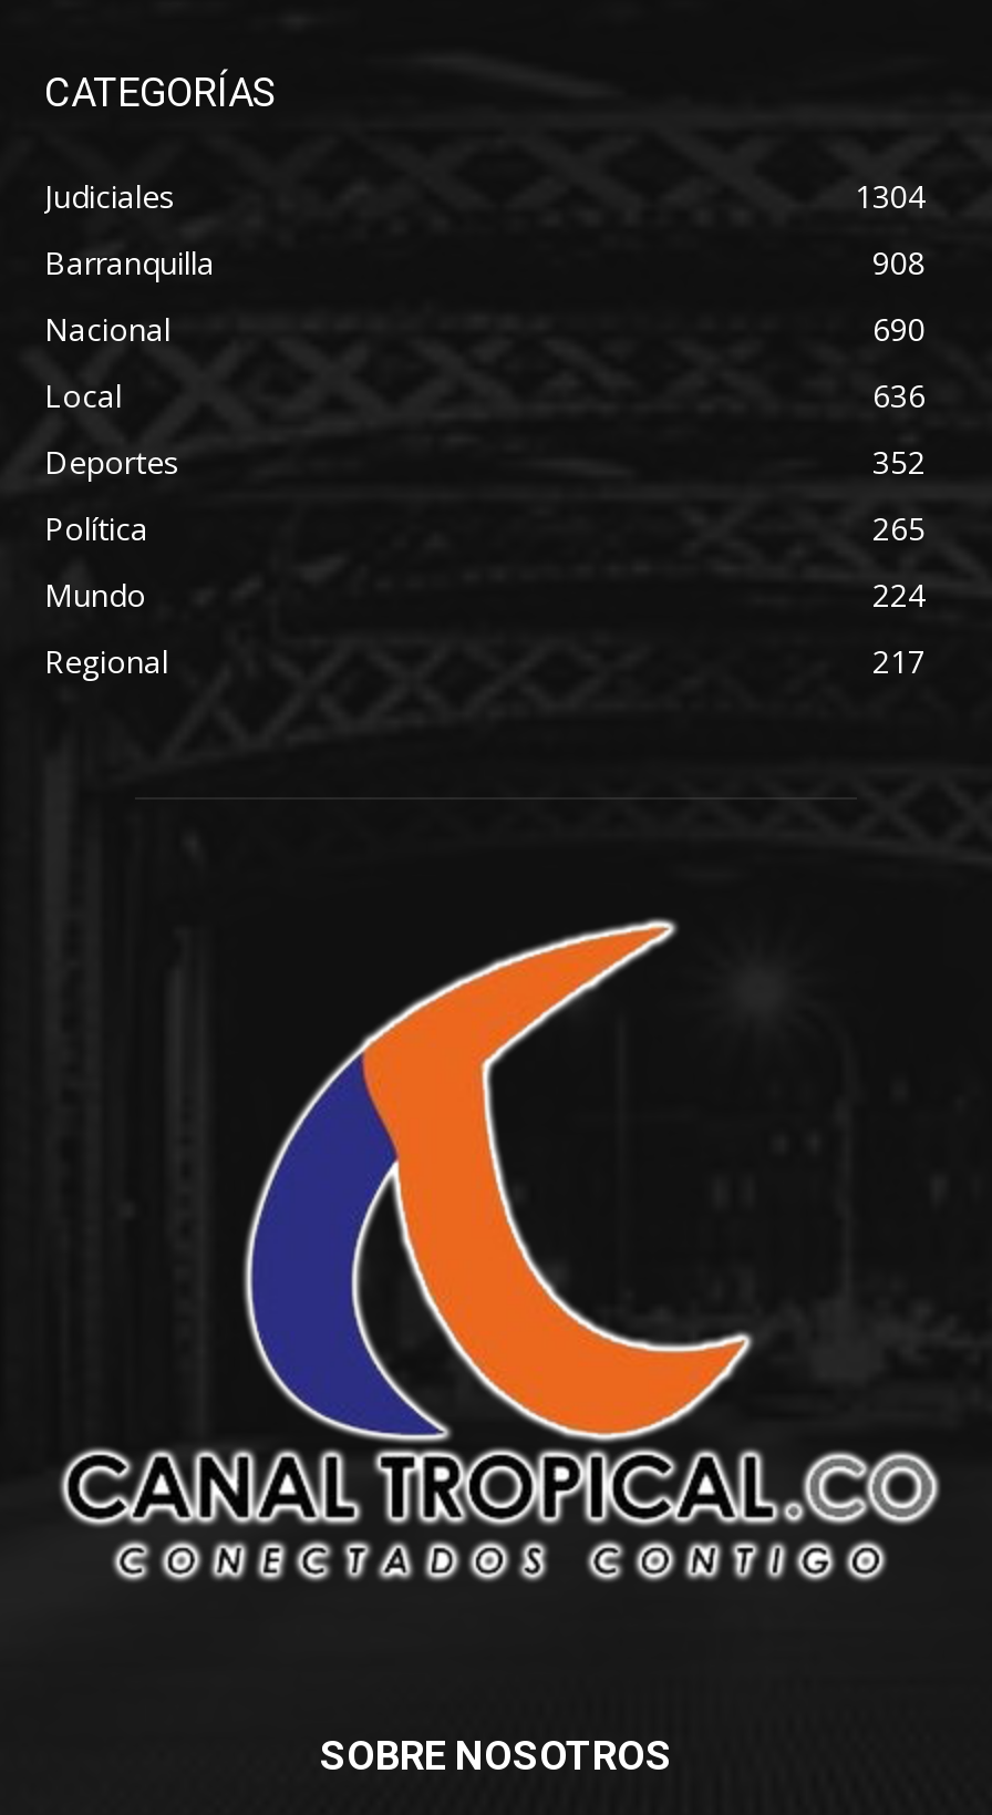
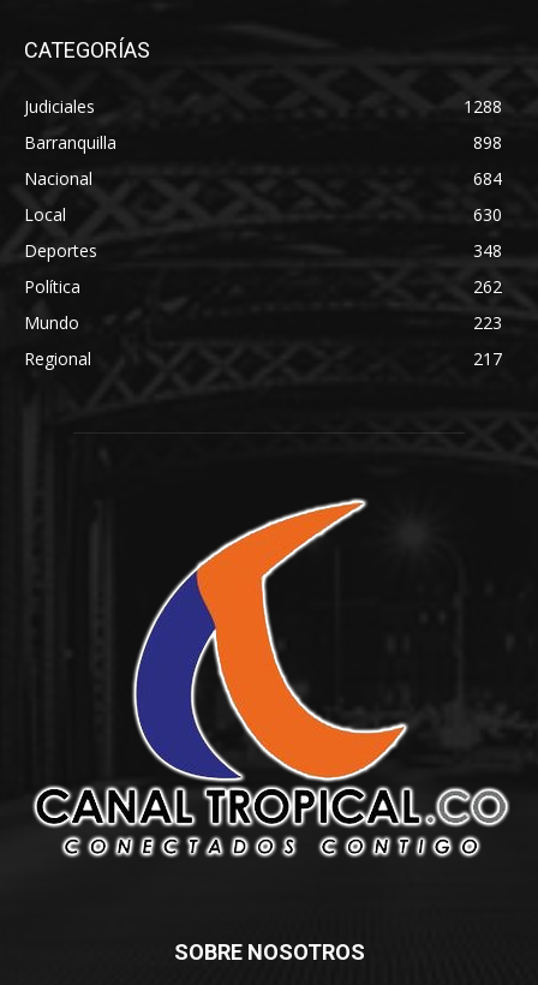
[855,175,926,217] 1304 -> [464,95,502,117] 1288
[872,241,926,283] 908 -> [473,131,502,154] 898
[872,307,926,349] 690 -> [473,167,502,190] 684
[872,374,926,416] 636 -> [473,203,502,226] 630
[872,440,926,482] 352 -> [473,239,502,262] 348
[872,507,926,549] 265 -> [473,275,502,298] 262
[872,573,926,615] 224 -> [473,311,502,334] 223

